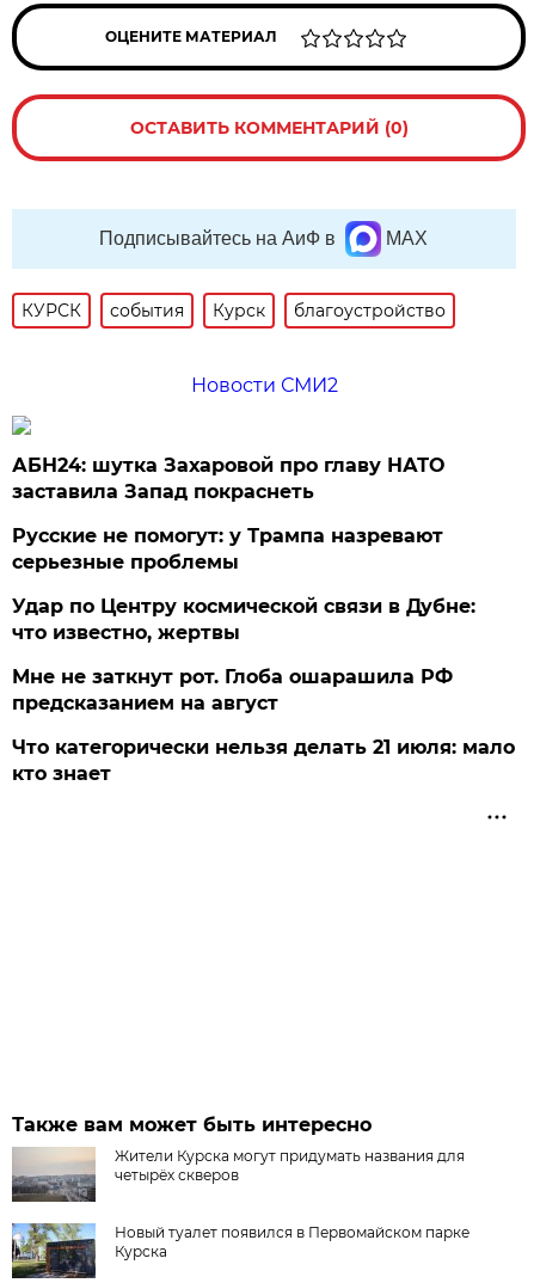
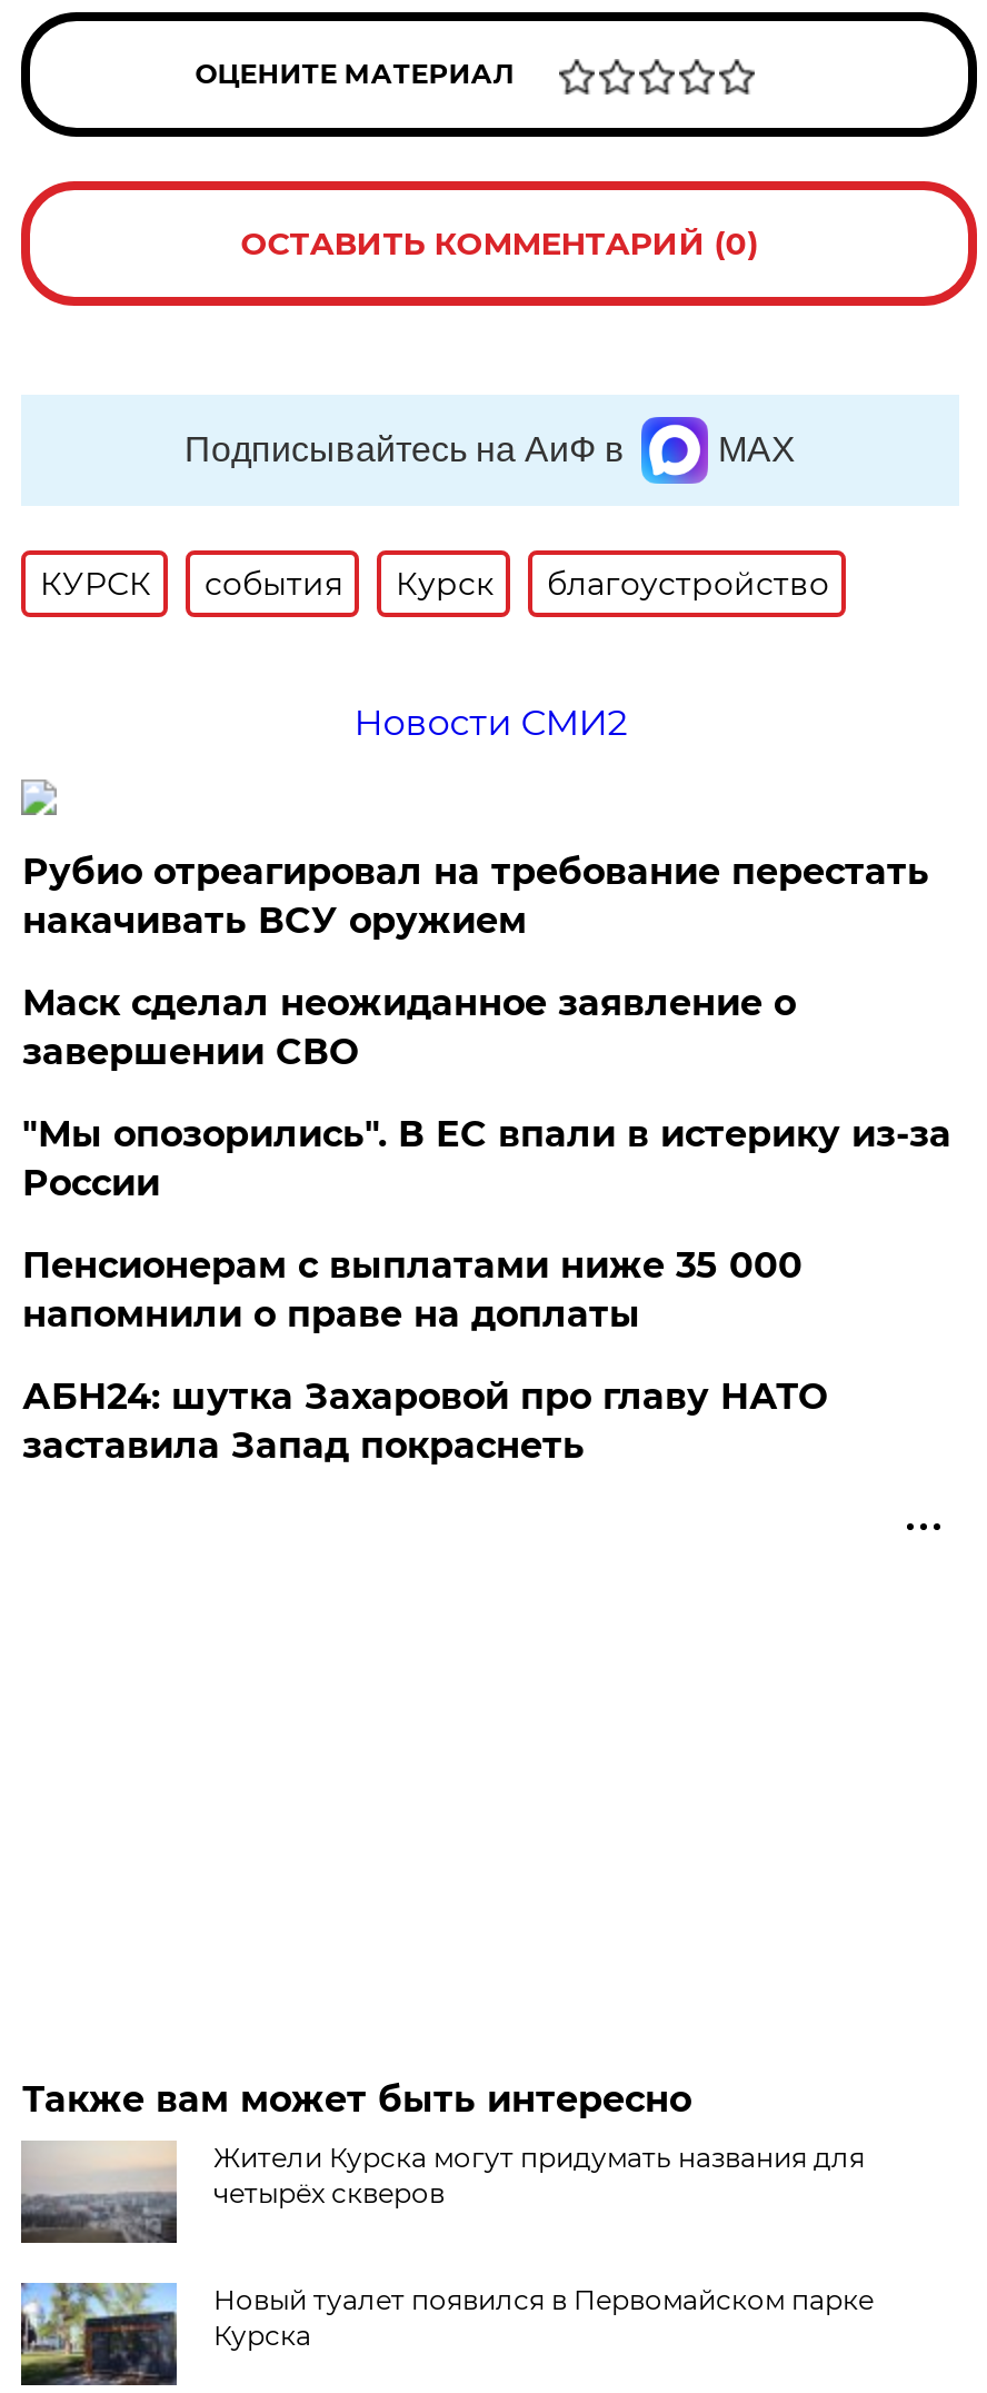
none -> [22,851,951,1335] Рубио отреагировал на требование перестать | накачивать ВСУ оружием | Маск сделал неожиданное заявление о | завершении СВО | "Мы опозорились". В ЕС впали в истерику из-за | России | Пенсионерам с выплатами ниже 35 000 | напомнили о праве на доплаты
moved [12,454,445,503] -> [22,1376,827,1467]: АБН24: шутка Захаровой про главу НАТО | заставила Запад покраснеть
[12,524,515,785] Русские не помогут: у Трампа назревают | серьезные проблемы | Удар по Центру космической связи в Дубне: | что известно, жертвы | Мне не заткнут рот. Глоба ошарашила РФ | предсказанием на август | Что категорически нельзя делать 21 июля: мало | кто знает -> none

